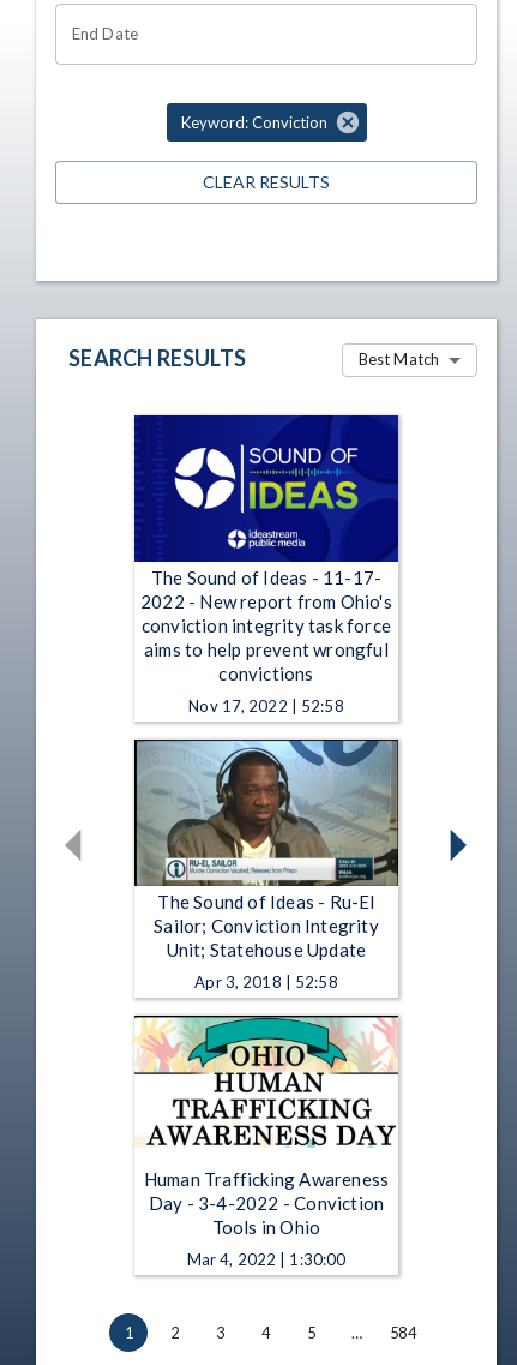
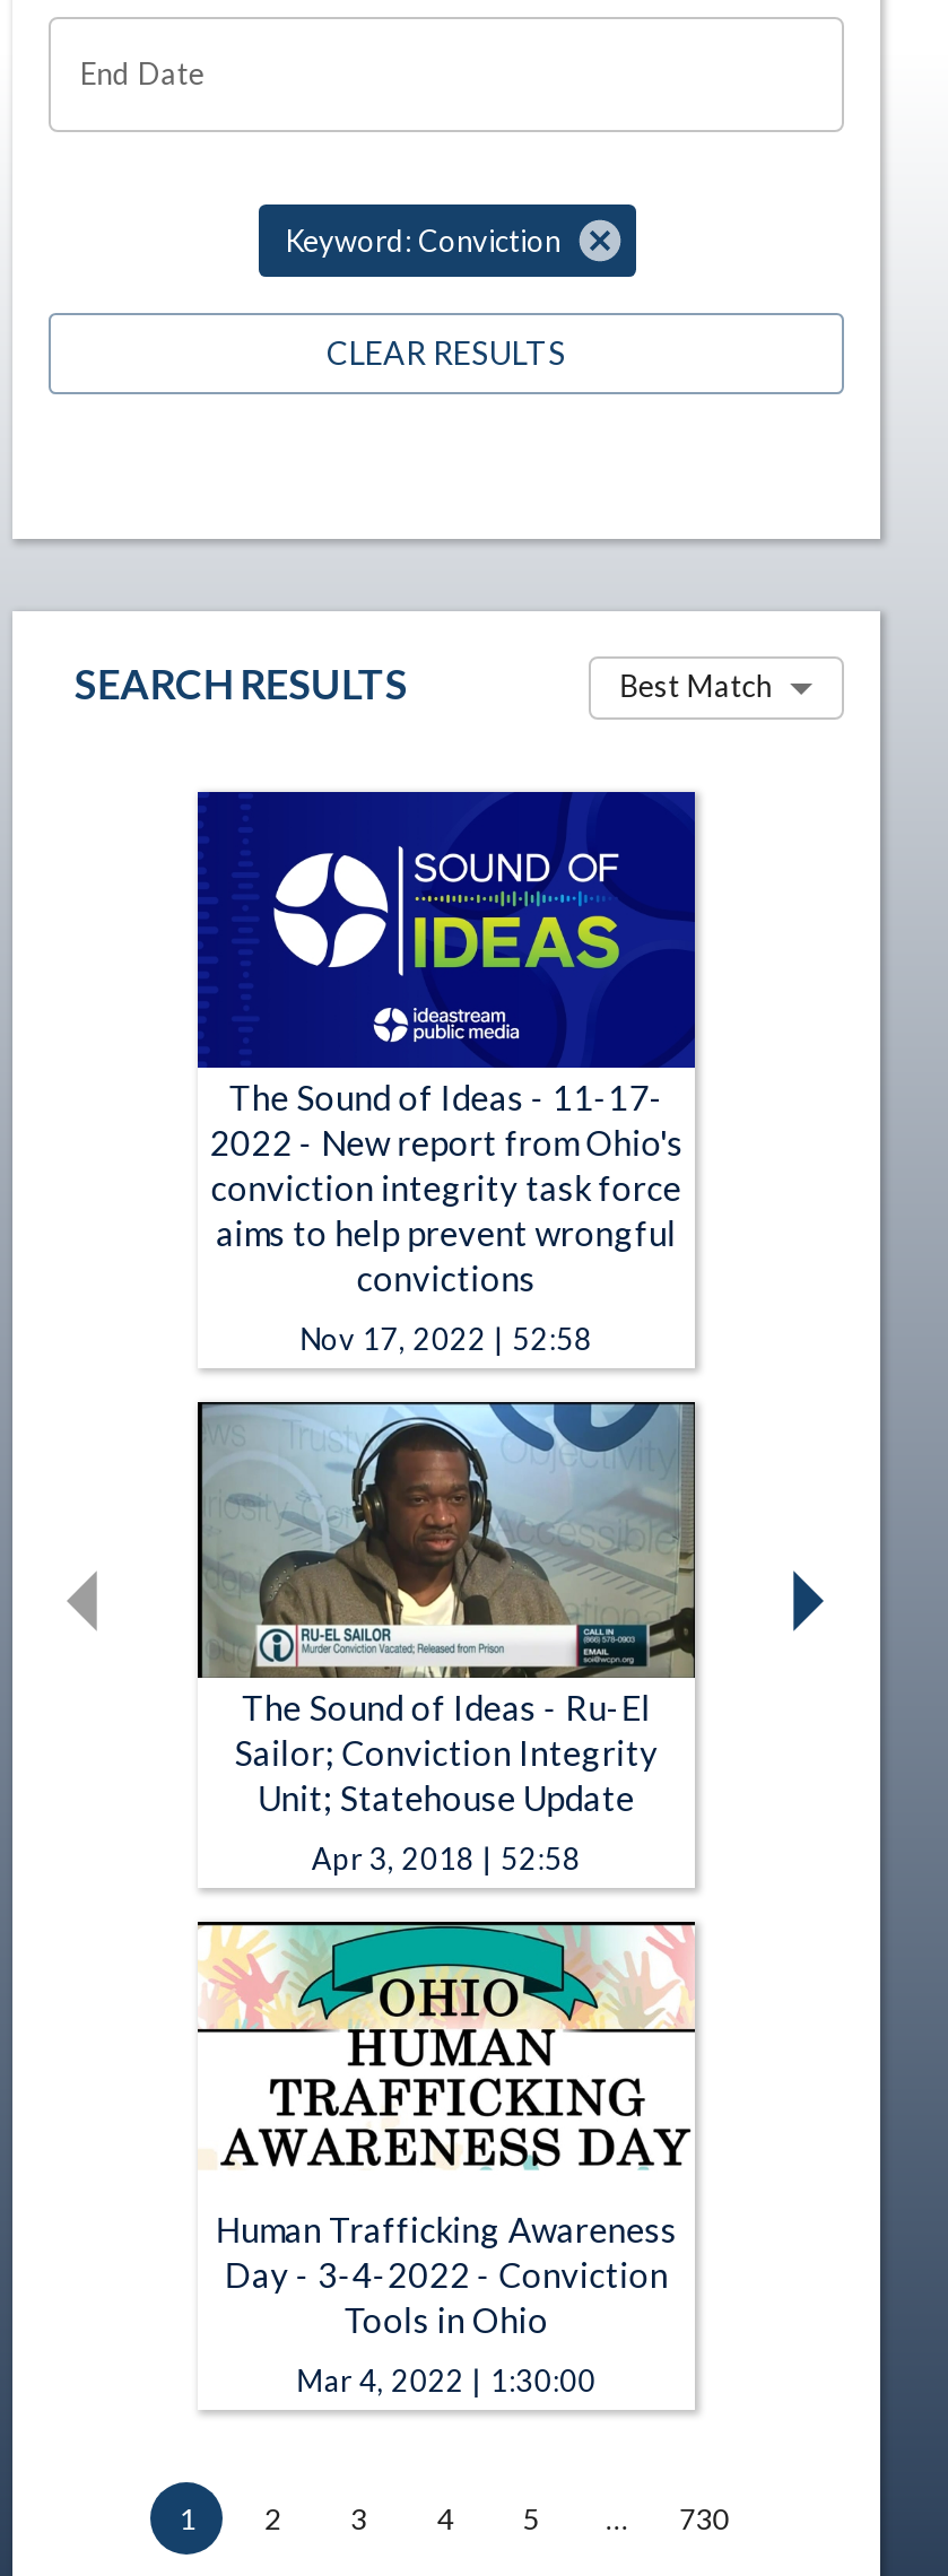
[390,1323,416,1342] 584 -> [680,2500,728,2536] 730

